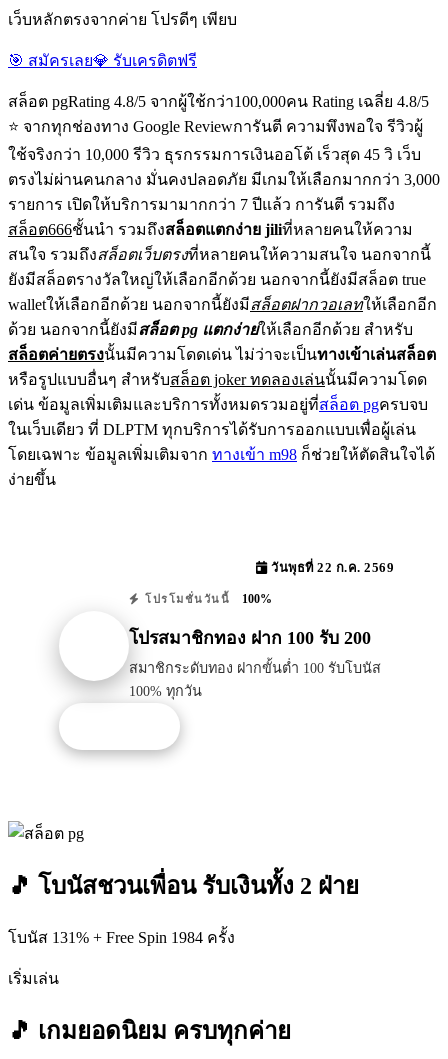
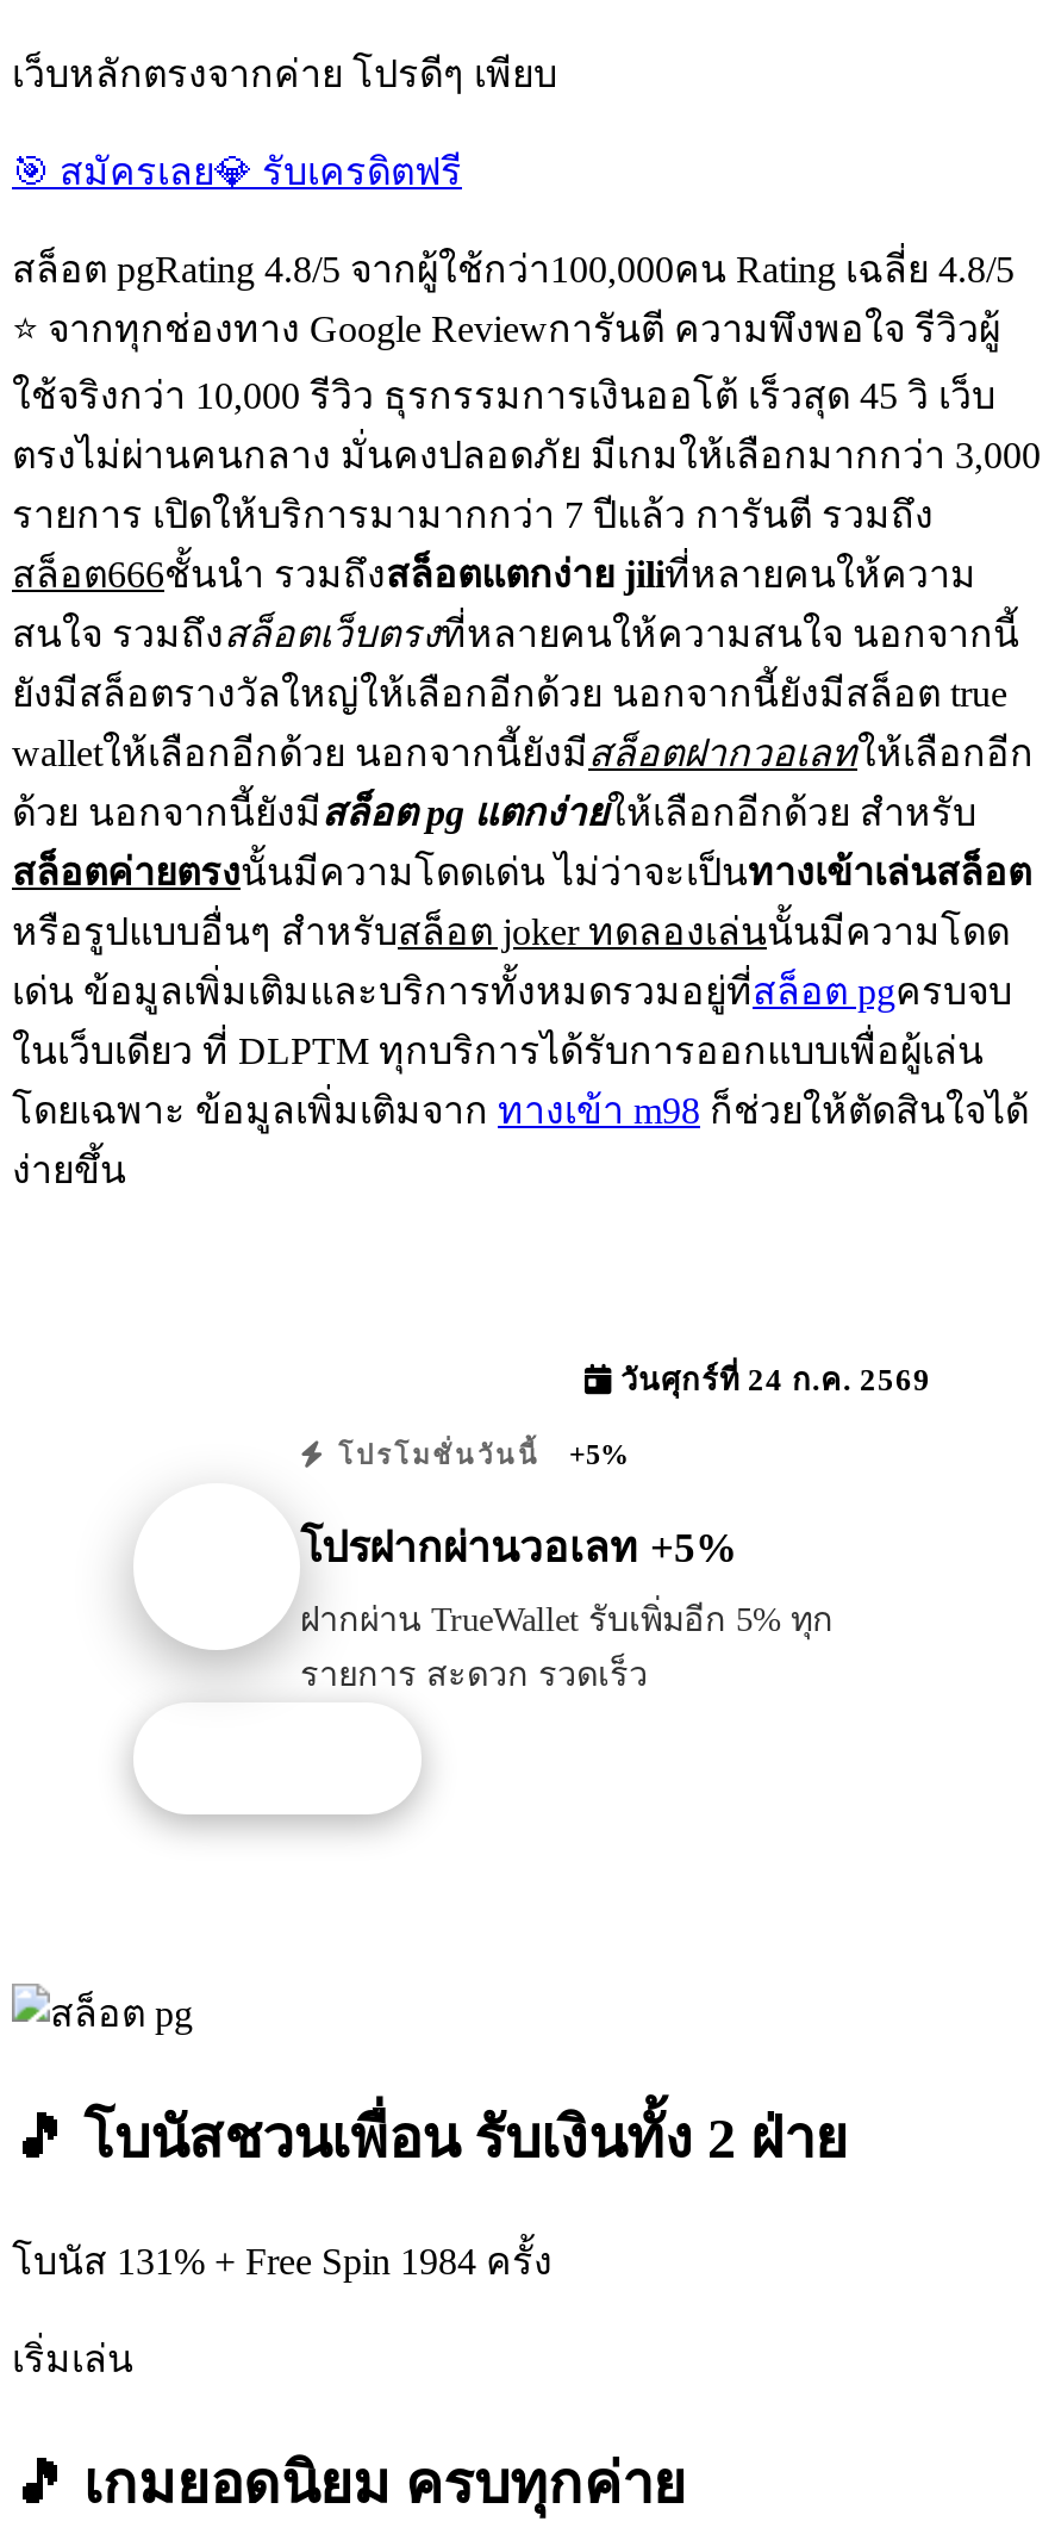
[267,561,394,575] วันพุธที่ 22 ก.ค. 2569 -> [612,1364,931,1397] วันศุกร์ที่ 24 ก.ค. 2569
[140,592,272,606] โปรโมชั่นวันนี้ 100% -> [327,1438,629,1471] โปรโมชั่นวันนี้ +5%
[129,628,371,648] โปรสมาชิกทอง ฝาก 100 รับ 200 -> [300,1525,738,1572] โปรฝากผ่านวอเลท +5%
[129,660,381,699] สมาชิกระดับทอง ฝากขั้นต่ำ 100 รับโบนัส | 100% ทุกวัน -> [300,1601,834,1694] ฝากผ่าน TrueWallet รับเพิ่มอีก 5% ทุก | รายการ สะดวก รวดเร็ว

